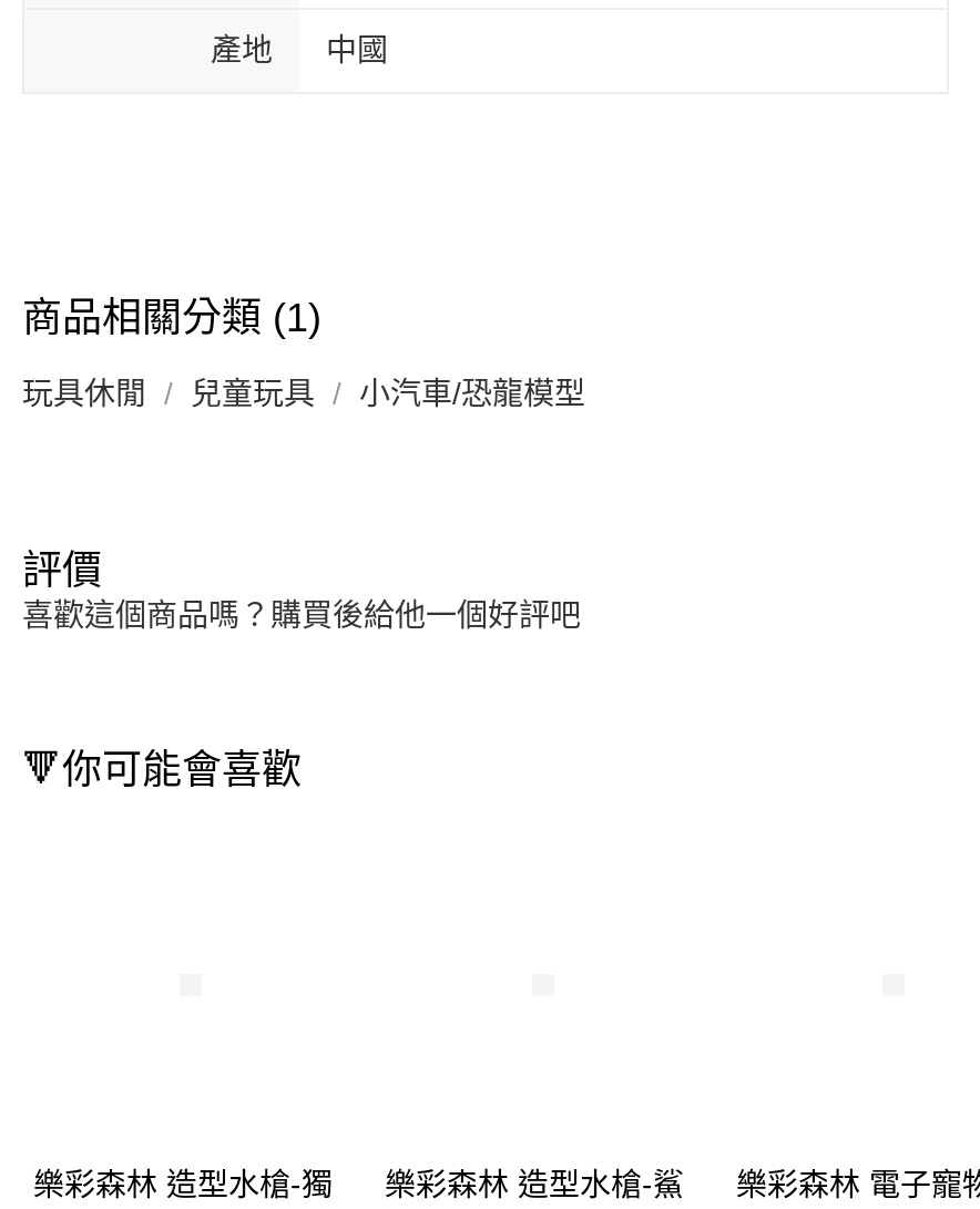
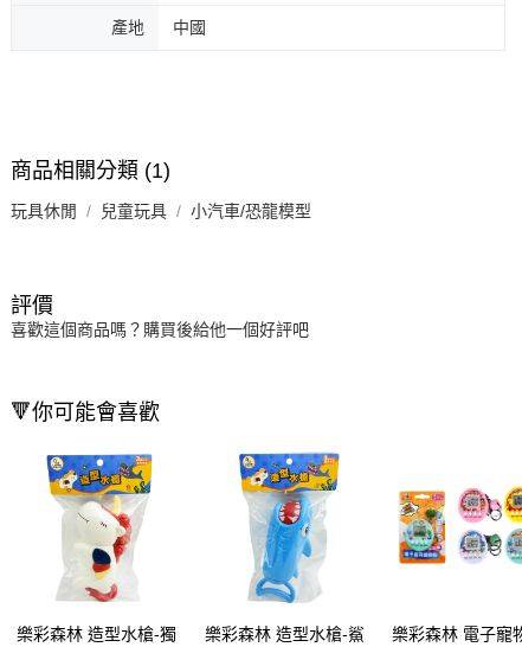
none -> [45,453,154,603] [image]
none -> [238,451,341,604] [image]
none -> [398,489,447,565] [image]
none -> [457,485,518,565] [image]

